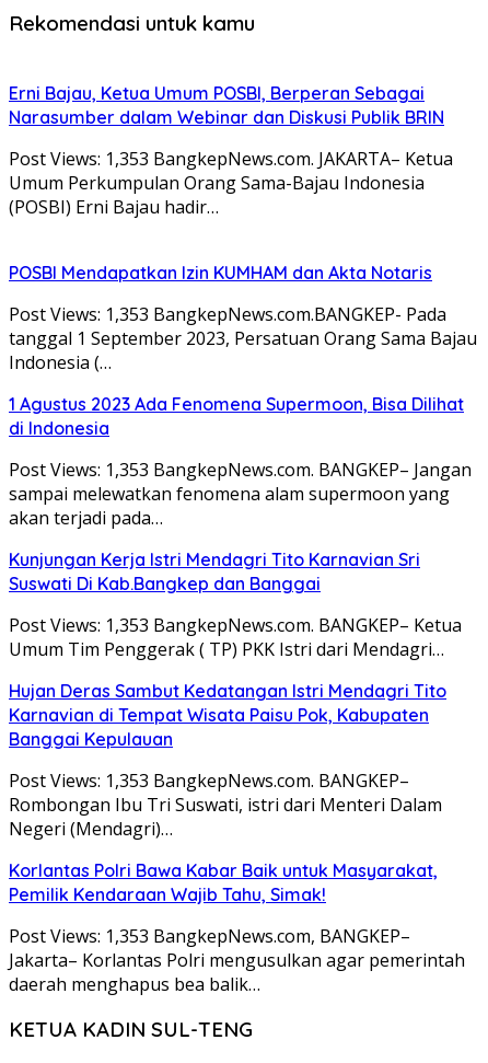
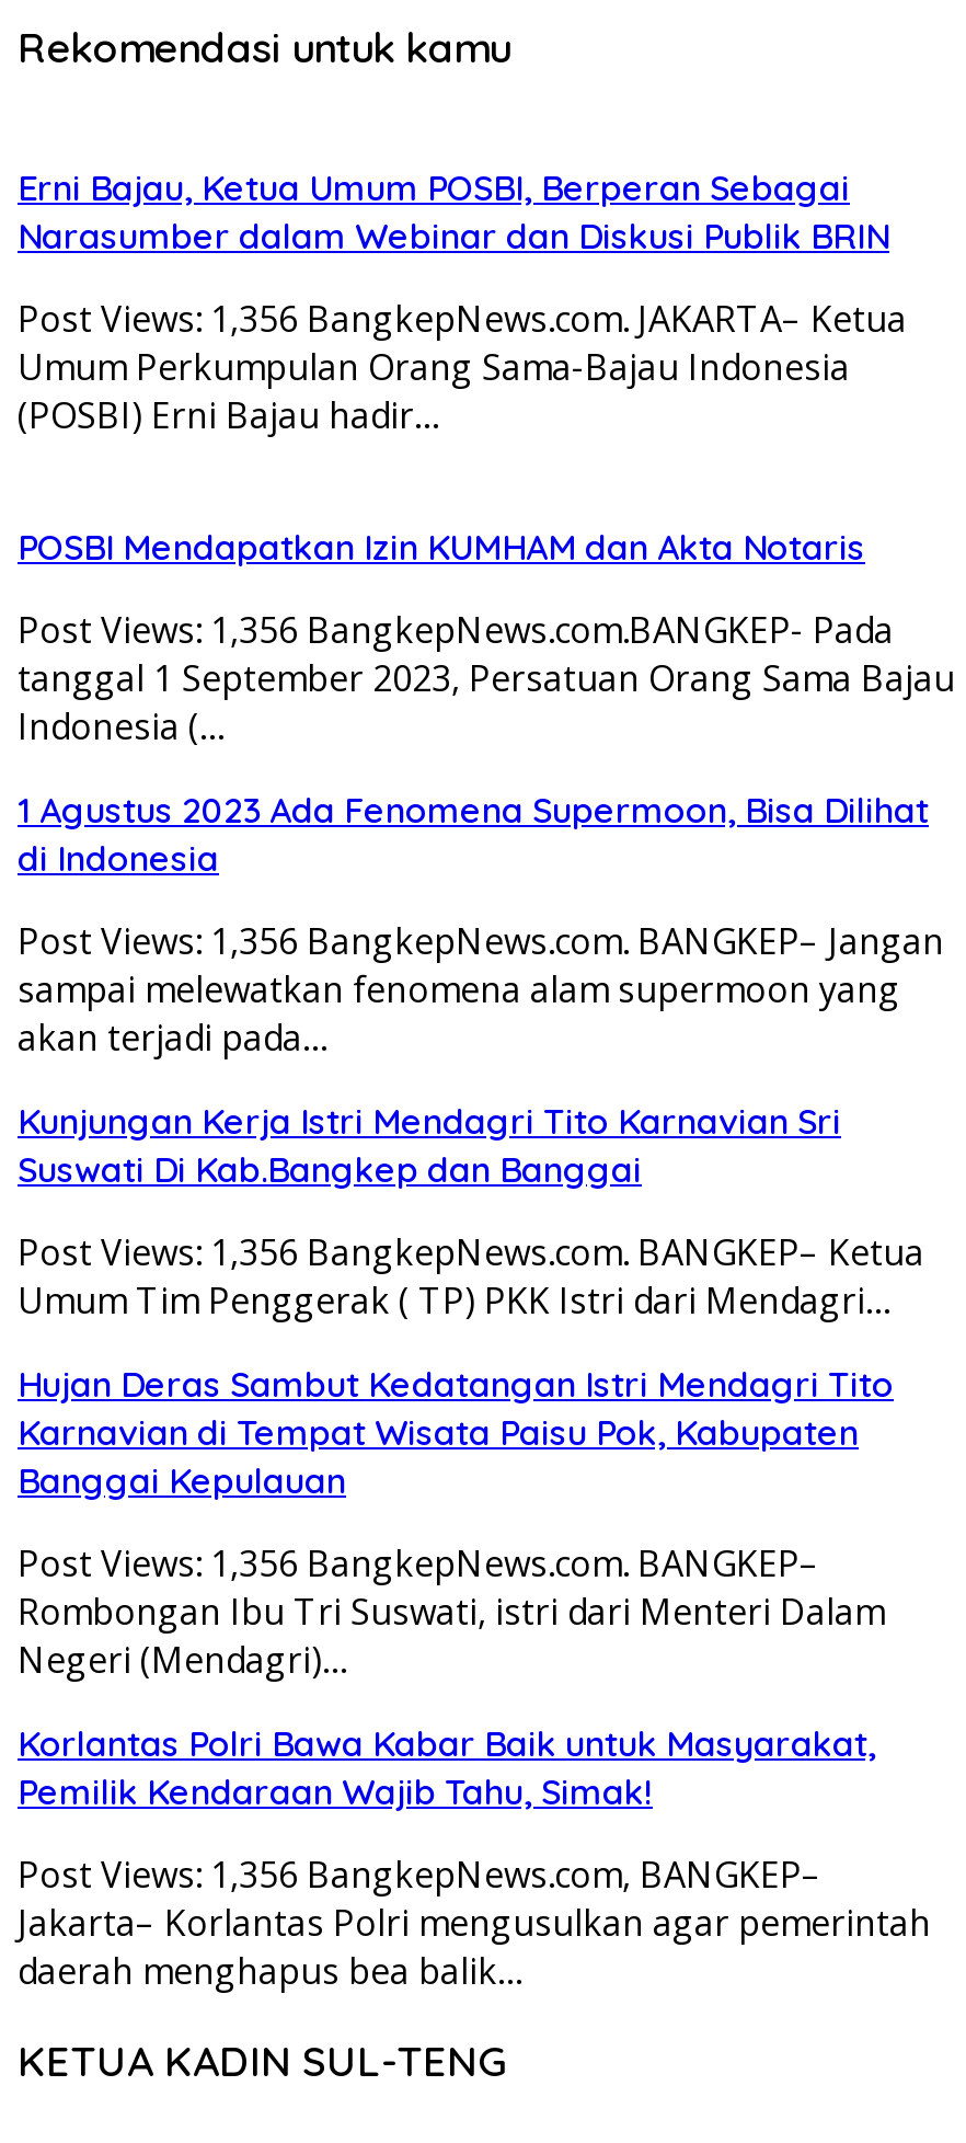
[9,146,453,170] Post Views: 1,353 BangkepNews.com. JAKARTA– Ketua -> [18,294,907,342] Post Views: 1,356 BangkepNews.com. JAKARTA– Ketua
[9,302,446,326] Post Views: 1,353 BangkepNews.com.BANGKEP- Pada -> [18,605,894,653] Post Views: 1,356 BangkepNews.com.BANGKEP- Pada
[9,457,472,481] Post Views: 1,353 BangkepNews.com. BANGKEP– Jangan -> [18,916,944,965] Post Views: 1,356 BangkepNews.com. BANGKEP– Jangan
[9,613,462,637] Post Views: 1,353 BangkepNews.com. BANGKEP– Ketua -> [18,1228,924,1276] Post Views: 1,356 BangkepNews.com. BANGKEP– Ketua
[9,768,409,792] Post Views: 1,353 BangkepNews.com. BANGKEP– -> [18,1539,819,1587] Post Views: 1,356 BangkepNews.com. BANGKEP–
[9,924,410,948] Post Views: 1,353 BangkepNews.com, BANGKEP– -> [18,1850,821,1898] Post Views: 1,356 BangkepNews.com, BANGKEP–

